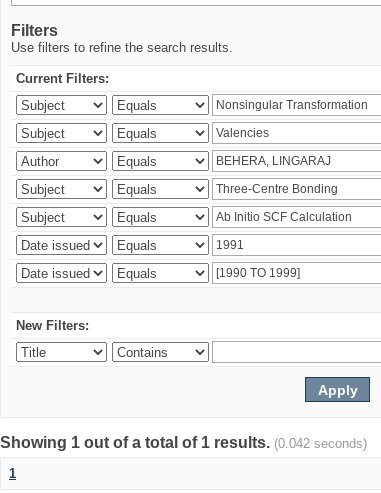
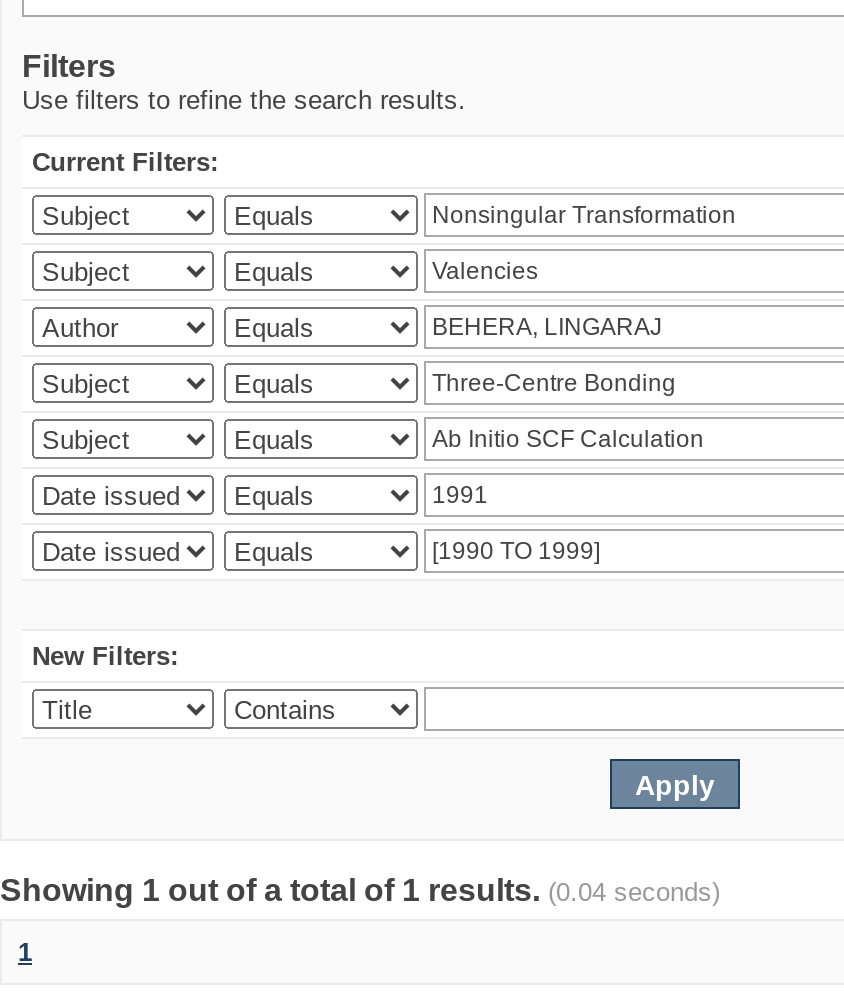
[0,434,367,451] Showing 1 out of a total of 1 results. (0.042 seconds) -> [0,873,720,907] Showing 1 out of a total of 1 results. (0.04 seconds)

